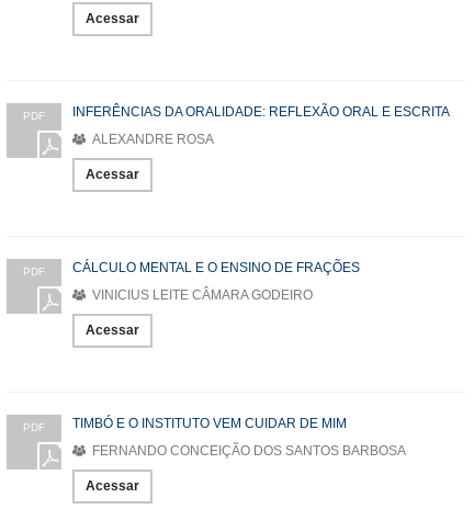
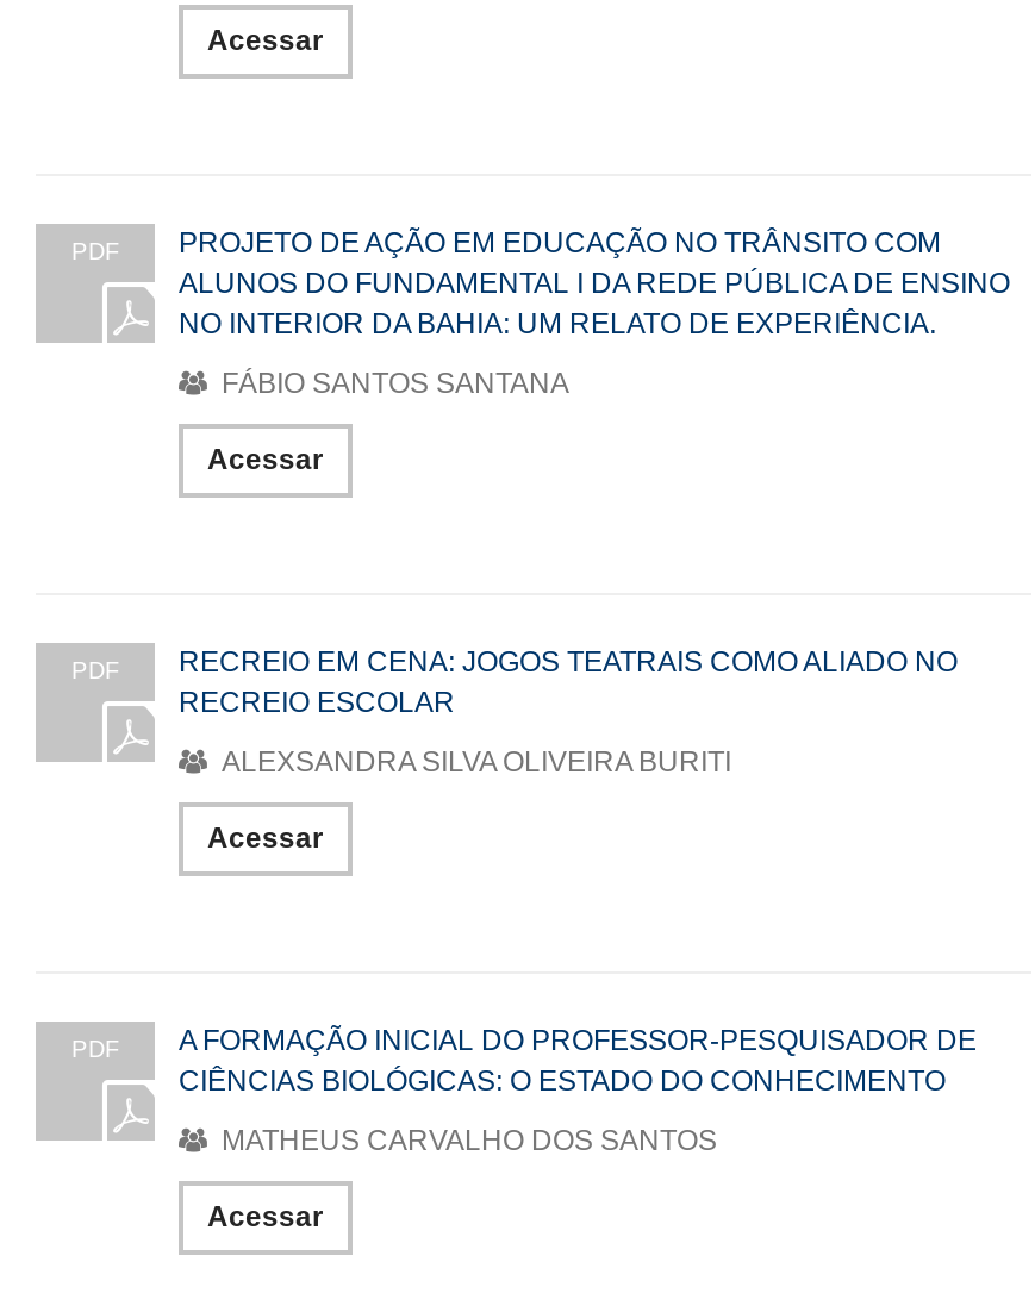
[72,104,450,120] INFERÊNCIAS DA ORALIDADE: REFLEXÃO ORAL E ESCRITA -> [179,227,1010,341] PROJETO DE AÇÃO EM EDUCAÇÃO NO TRÂNSITO COM | ALUNOS DO FUNDAMENTAL I DA REDE PÚBLICA DE ENSINO | NO INTERIOR DA BAHIA: UM RELATO DE EXPERIÊNCIA.
[89,132,214,147] ALEXANDRE ROSA -> [214,367,569,401] FÁBIO SANTOS SANTANA
[72,260,360,276] CÁLCULO MENTAL E O ENSINO DE FRAÇÕES -> [179,646,958,720] RECREIO EM CENA: JOGOS TEATRAIS COMO ALIADO NO | RECREIO ESCOLAR
[89,288,313,303] VINICIUS LEITE CÂMARA GODEIRO -> [214,746,731,779] ALEXSANDRA SILVA OLIVEIRA BURITI
[72,416,347,431] TIMBÓ E O INSTITUTO VEM CUIDAR DE MIM -> [179,1024,977,1098] A FORMAÇÃO INICIAL DO PROFESSOR-PESQUISADOR DE | CIÊNCIAS BIOLÓGICAS: O ESTADO DO CONHECIMENTO
[89,443,406,459] FERNANDO CONCEIÇÃO DOS SANTOS BARBOSA -> [214,1124,717,1158] MATHEUS CARVALHO DOS SANTOS

